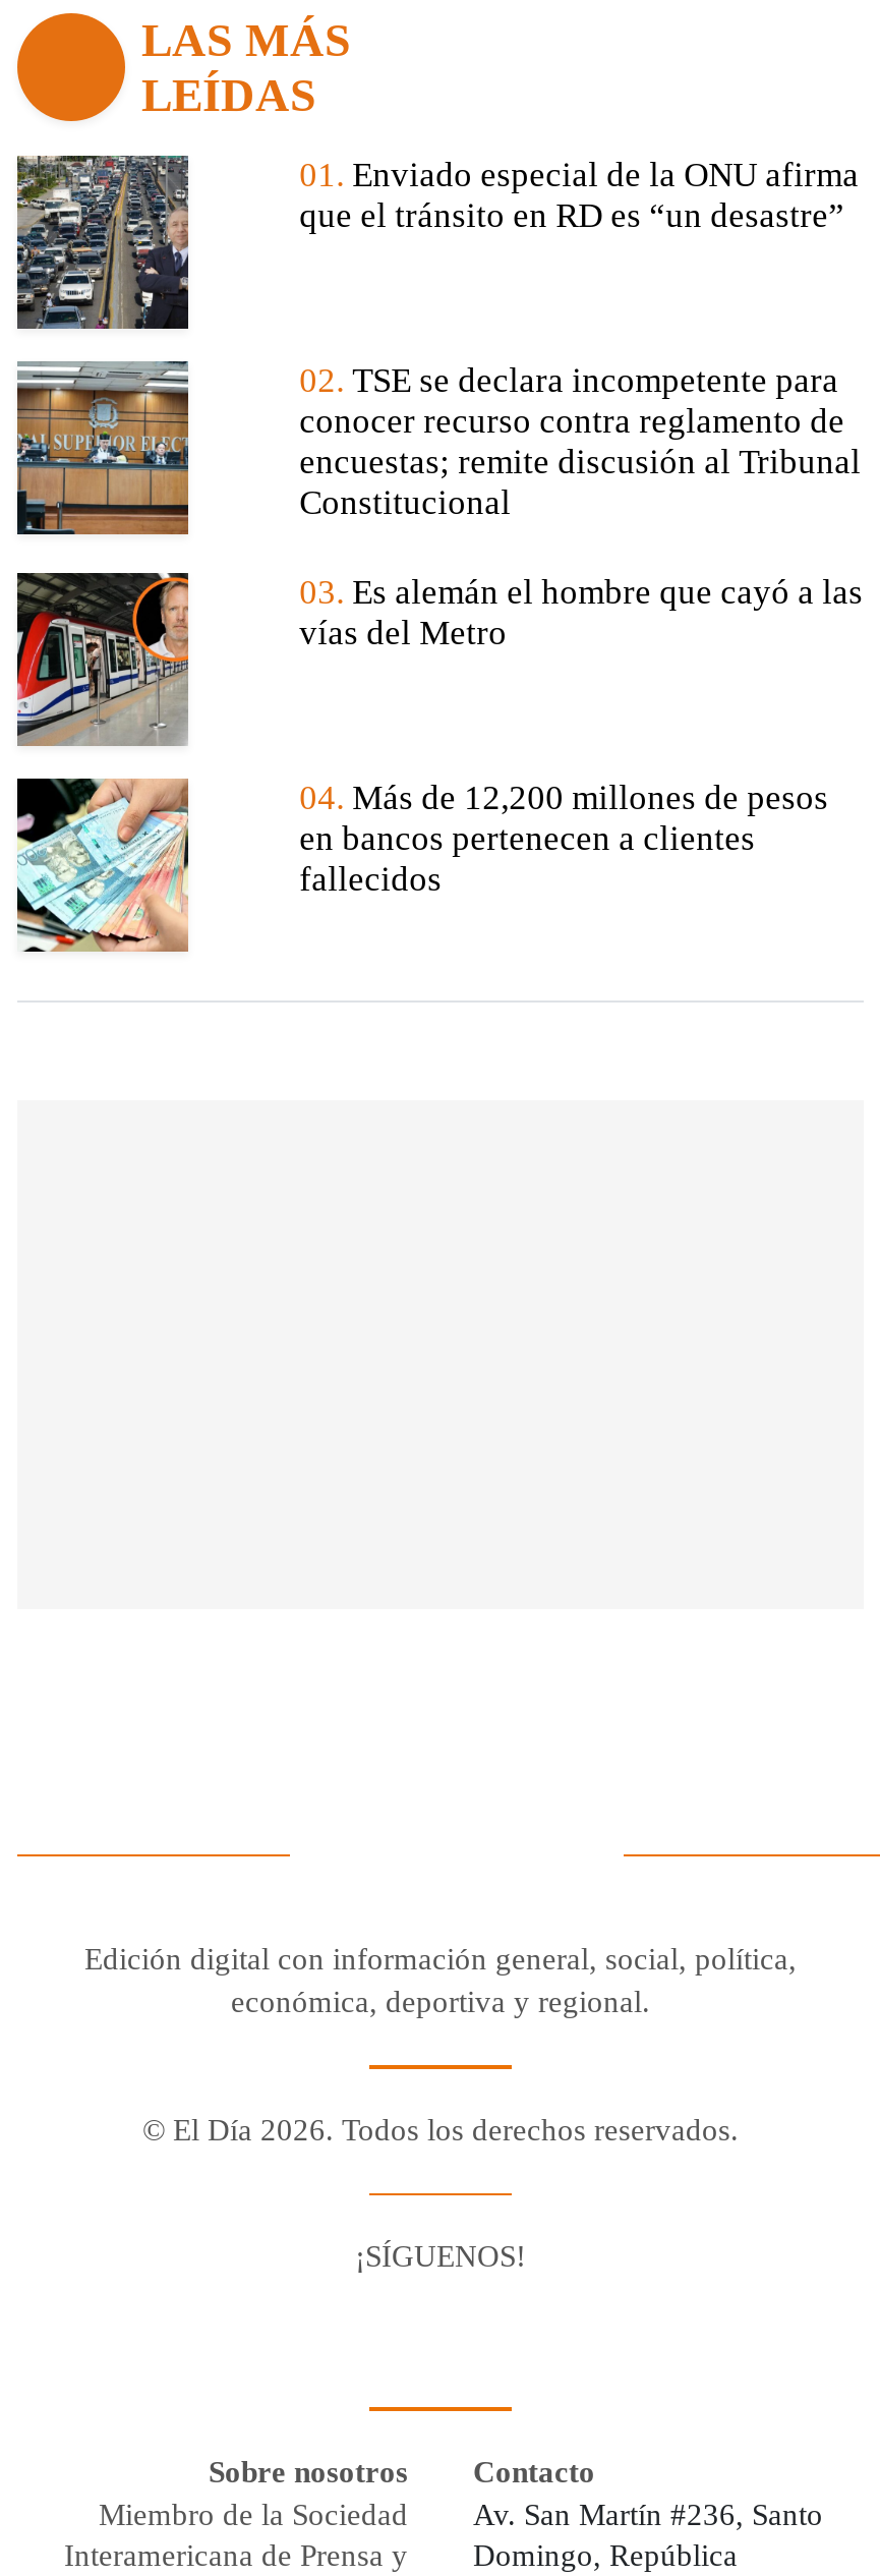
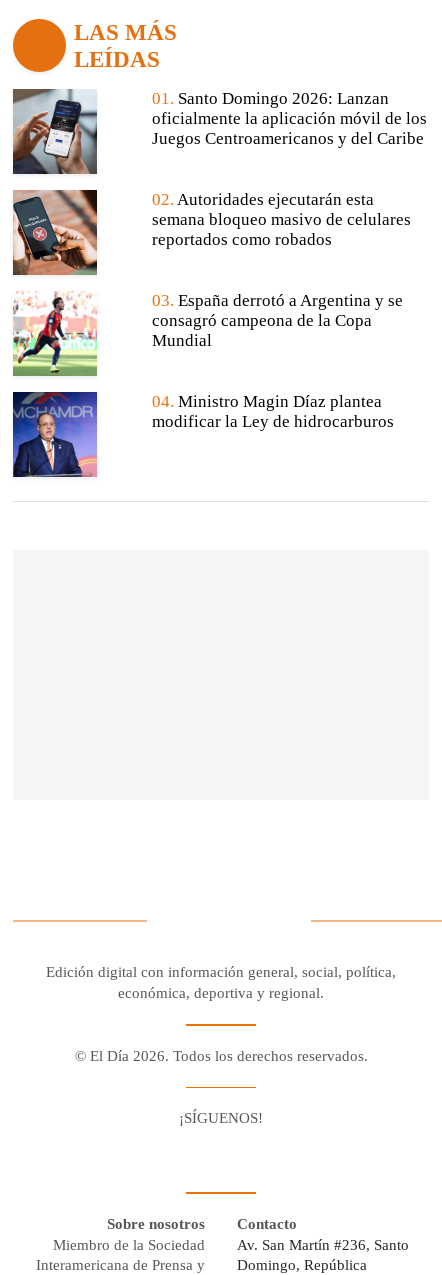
[15,154,190,331] [image] -> [13,89,97,175] [image]
[300,156,859,235] 01. Enviado especial de la ONU afirma | que el tránsito en RD es “un desastre” -> [152,89,427,148] 01. Santo Domingo 2026: Lanzan | oficialmente la aplicación móvil de los | Juegos Centroamericanos y del Caribe
[15,359,190,536] [image] -> [12,189,98,276] [image]
[300,361,861,522] 02. TSE se declara incompetente para | conocer recurso contra reglamento de | encuestas; remite discusión al Tribunal | Constitucional -> [152,190,411,249] 02. Autoridades ejecutarán esta | semana bloqueo masivo de celulares | reportados como robados
[15,571,190,746] [image] -> [12,291,98,376] [image]
[300,573,863,652] 03. Es alemán el hombre que cayó a las | vías del Metro -> [152,291,403,350] 03. España derrotó a Argentina y se | consagró campeona de la Copa | Mundial
[15,777,190,954] [image] -> [12,391,98,478] [image]
[300,779,829,899] 04. Más de 12,200 millones de pesos | en bancos pertenecen a clientes | fallecidos -> [152,392,394,431] 04. Ministro Magin Díaz plantea | modificar la Ley de hidrocarburos

